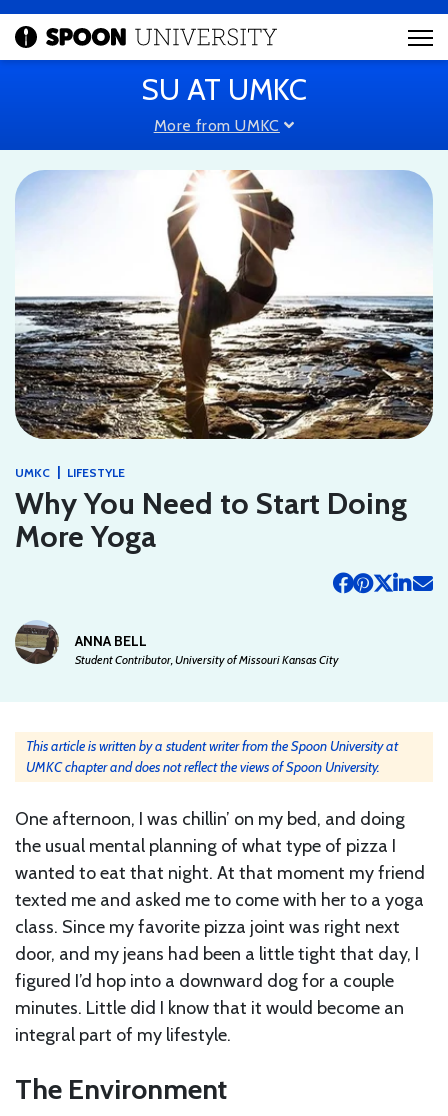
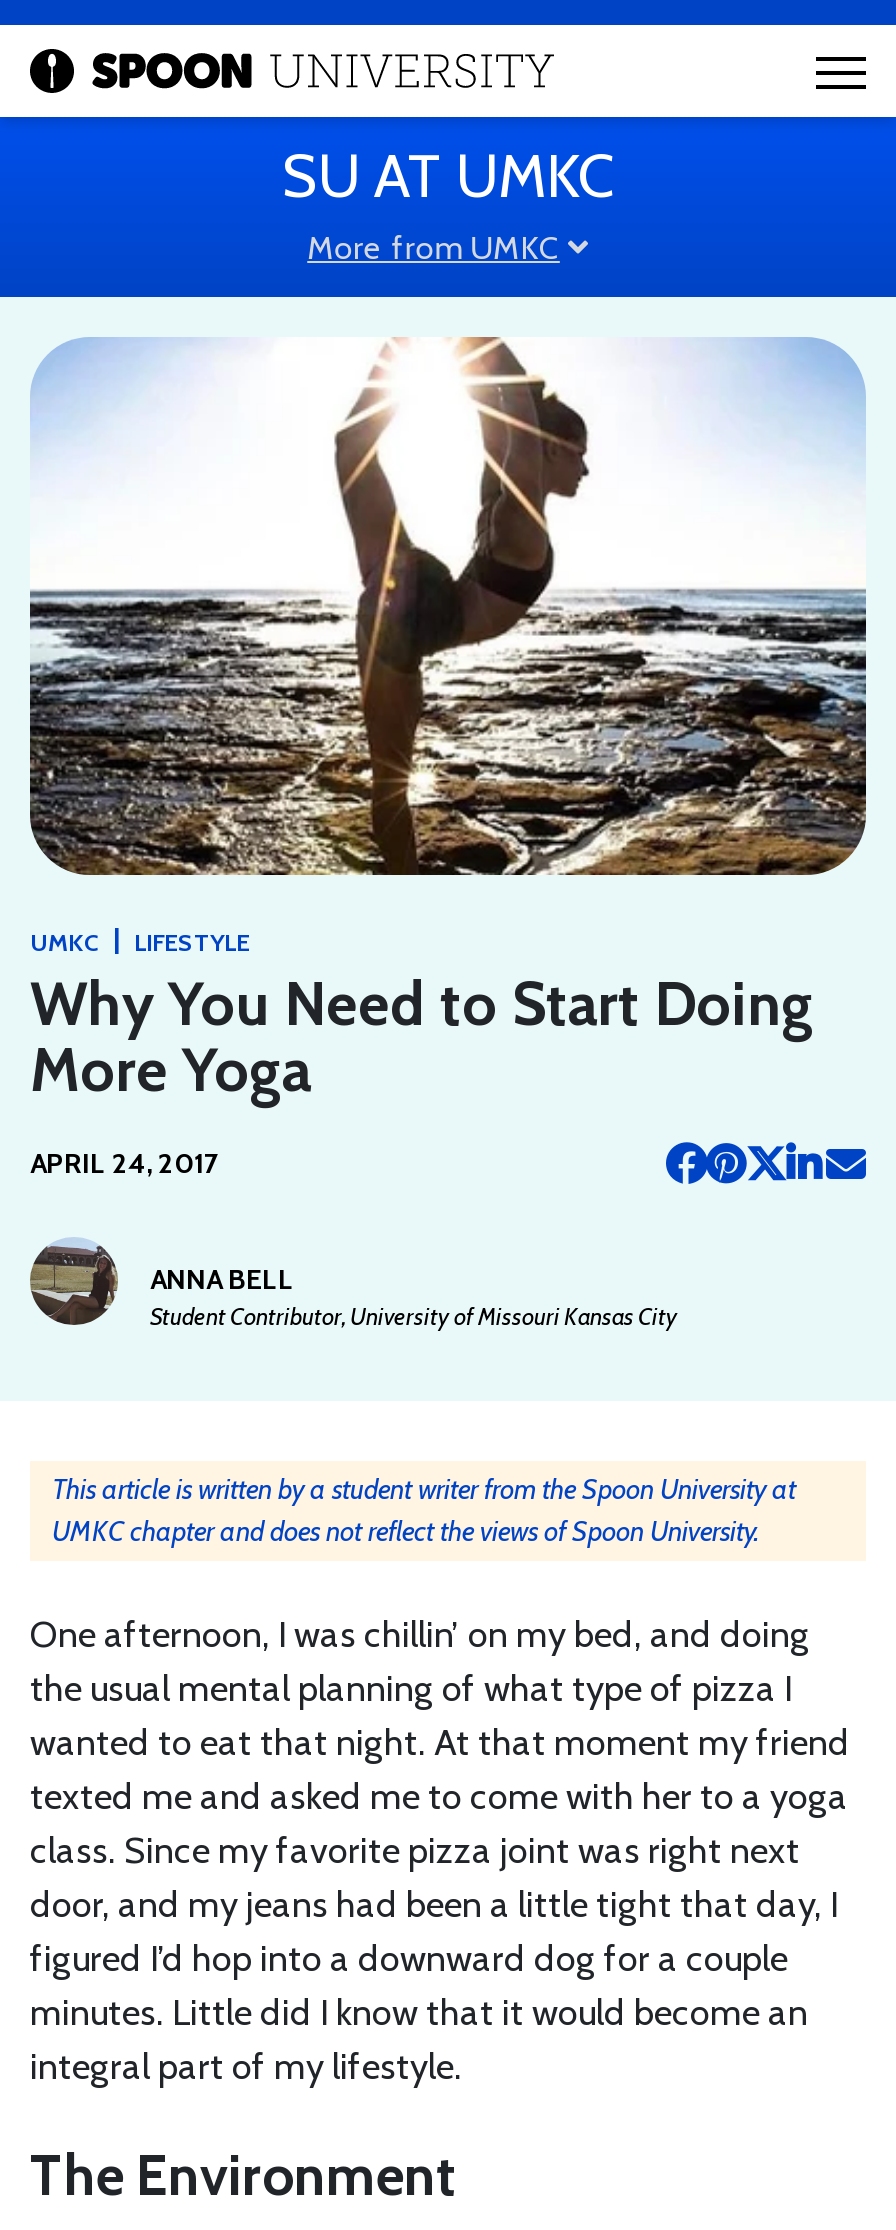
none -> [30,1146,218,1182] APRIL 24, 2017

